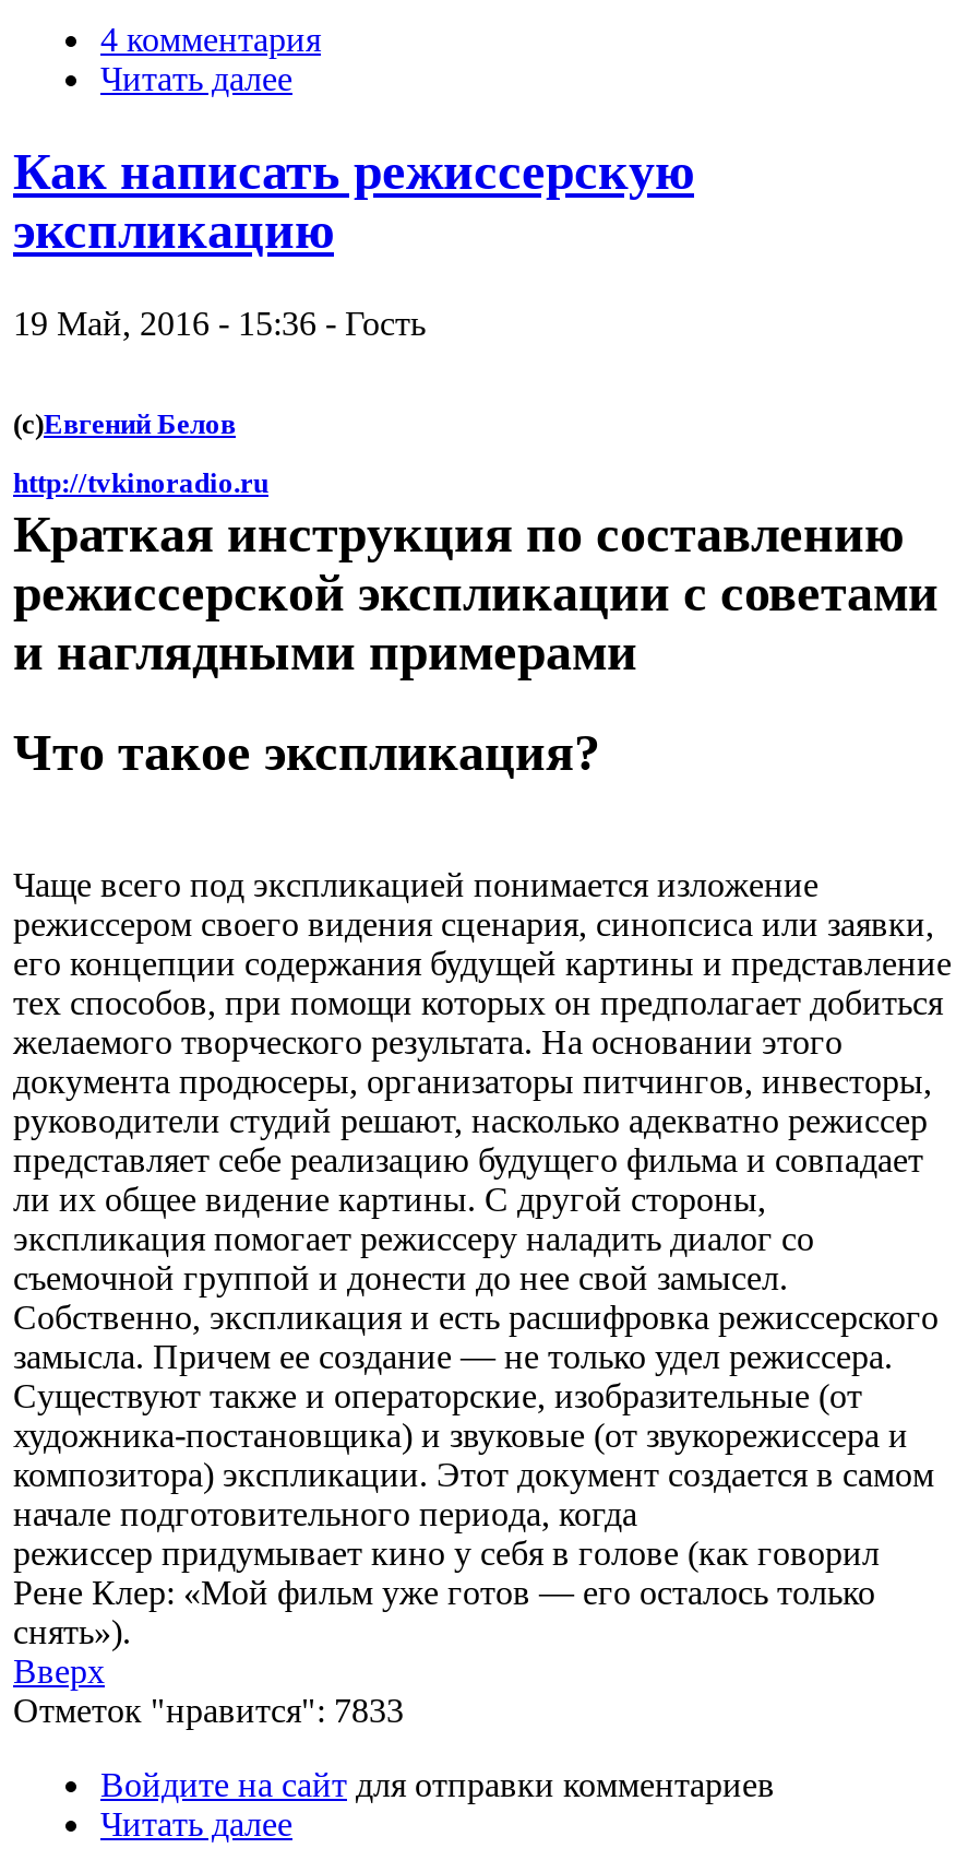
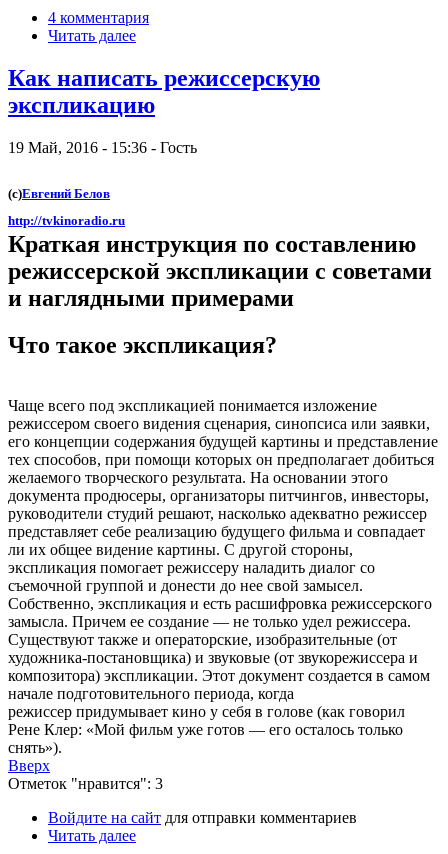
[13,1693,404,1730] Отметок "нравится": 7833 -> [8,775,163,792] Отметок "нравится": 3

